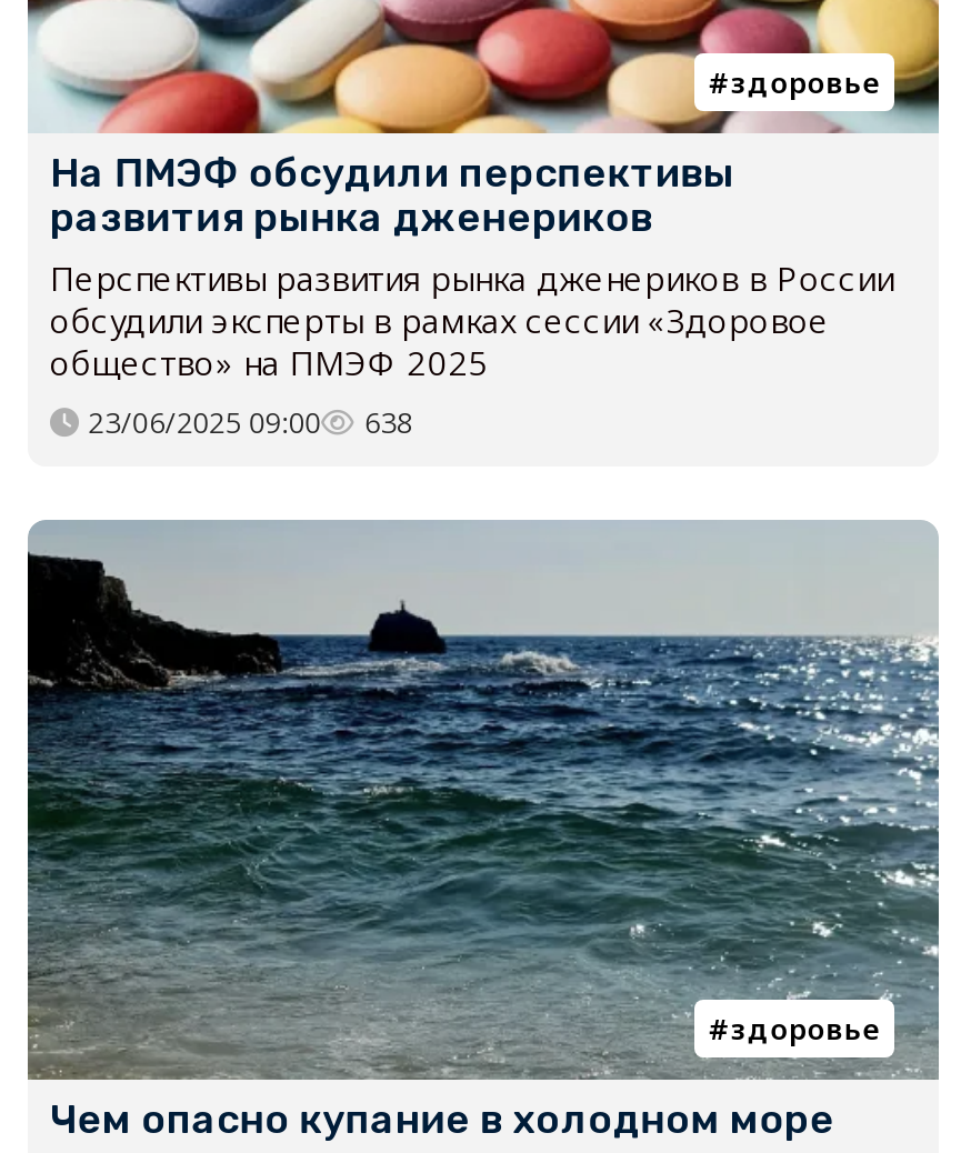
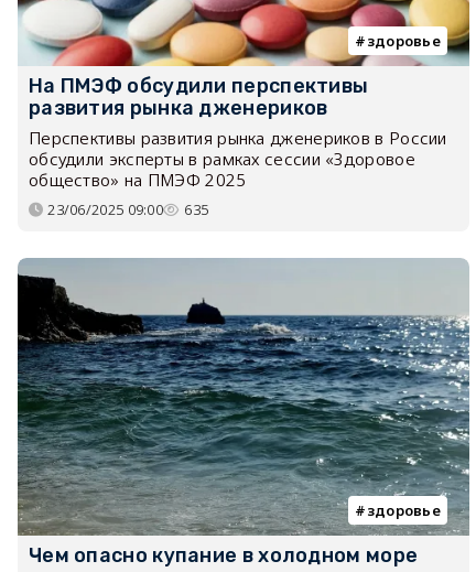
[88,401,413,441] 23/06/2025 09:00 638 -> [48,199,209,219] 23/06/2025 09:00 635

